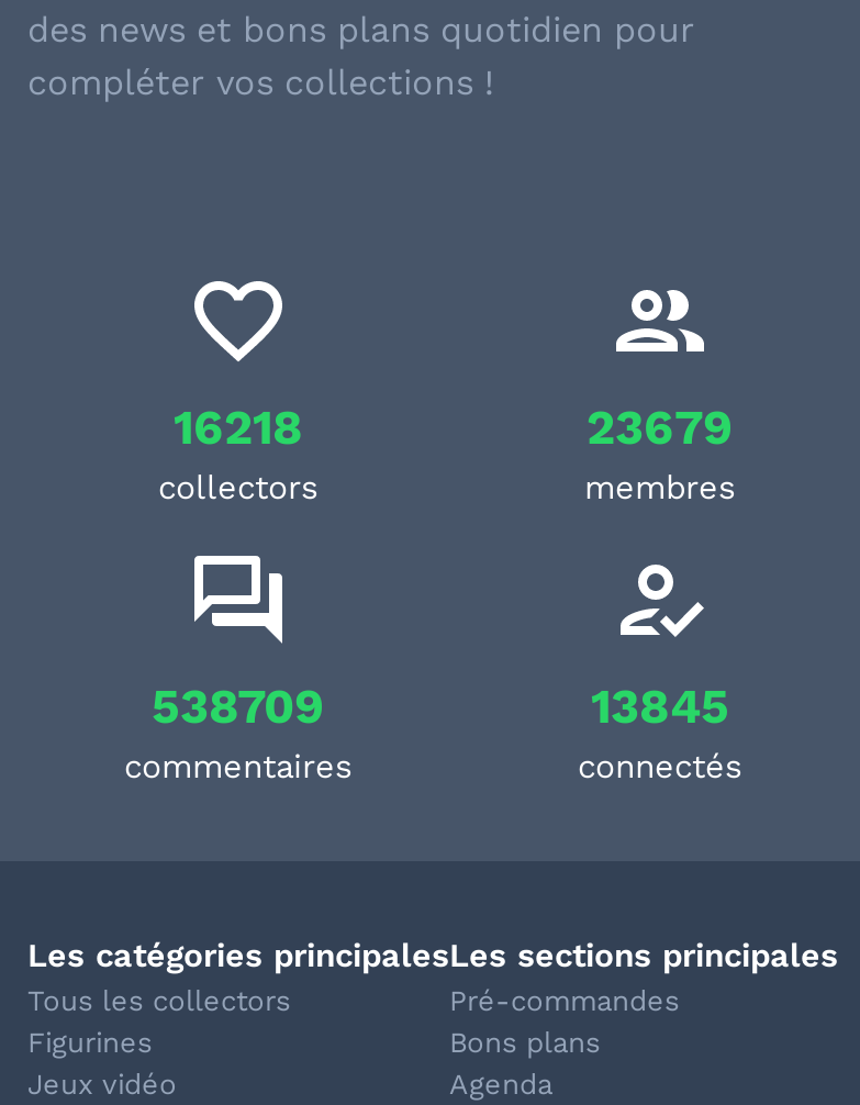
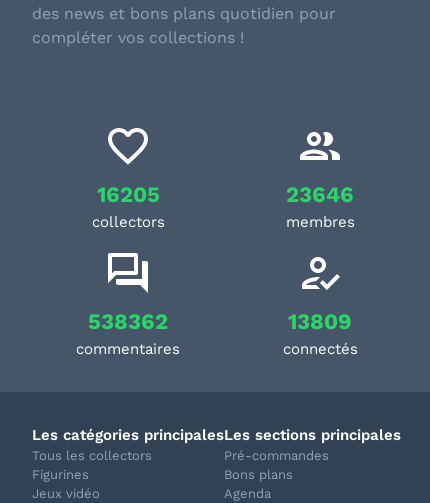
[174,399,303,454] 16218 -> [96,182,159,207] 16205
[587,399,734,454] 23679 -> [286,182,354,207] 23646
[152,678,325,733] 538709 -> [88,309,168,334] 538362
[591,678,729,733] 13845 -> [288,309,352,334] 13809

